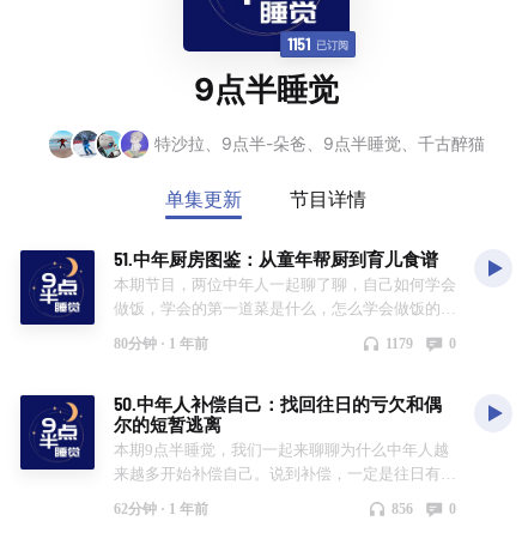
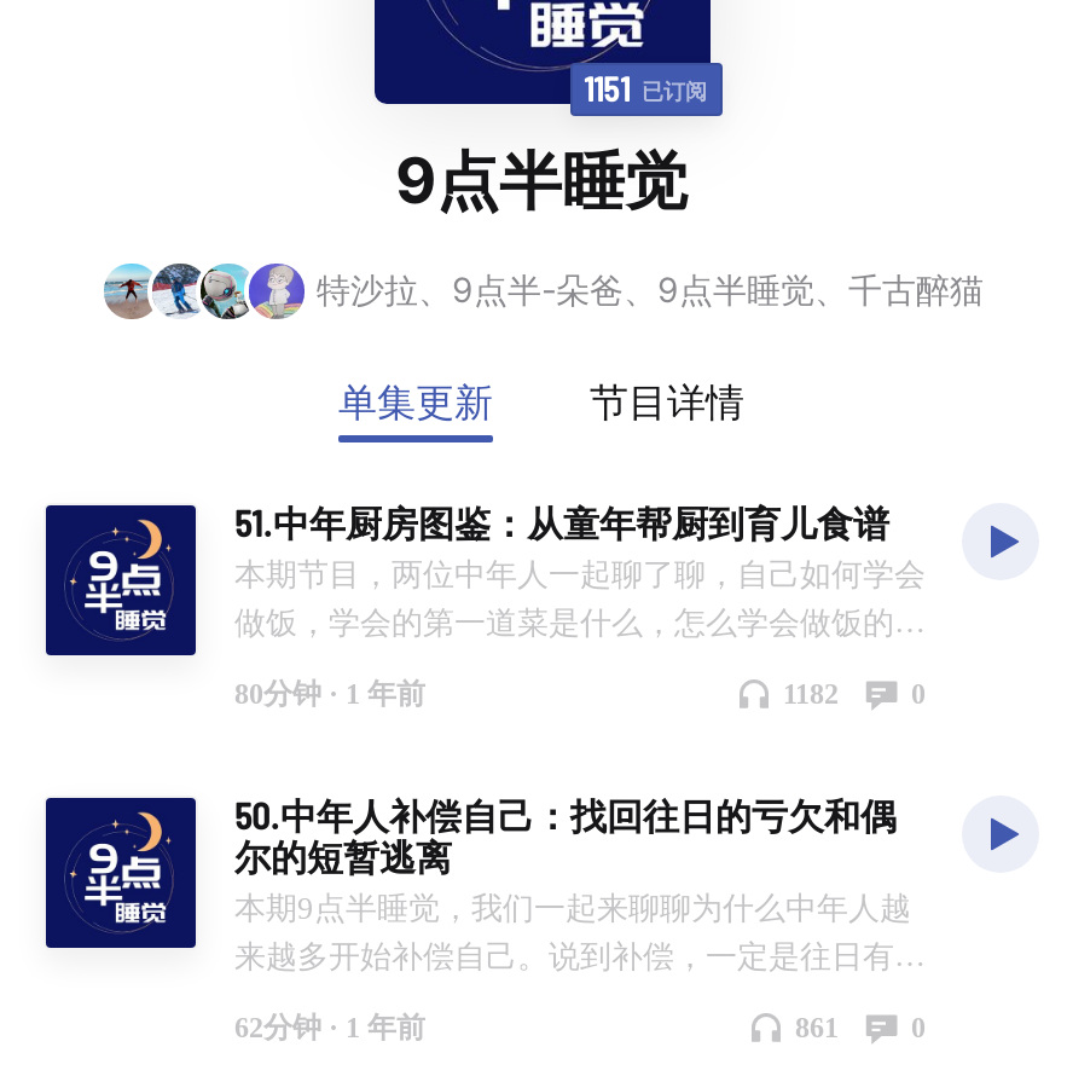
[386,335,413,352] 1179 -> [783,676,839,710] 1182
[391,500,413,517] 856 -> [795,1010,839,1043] 861

